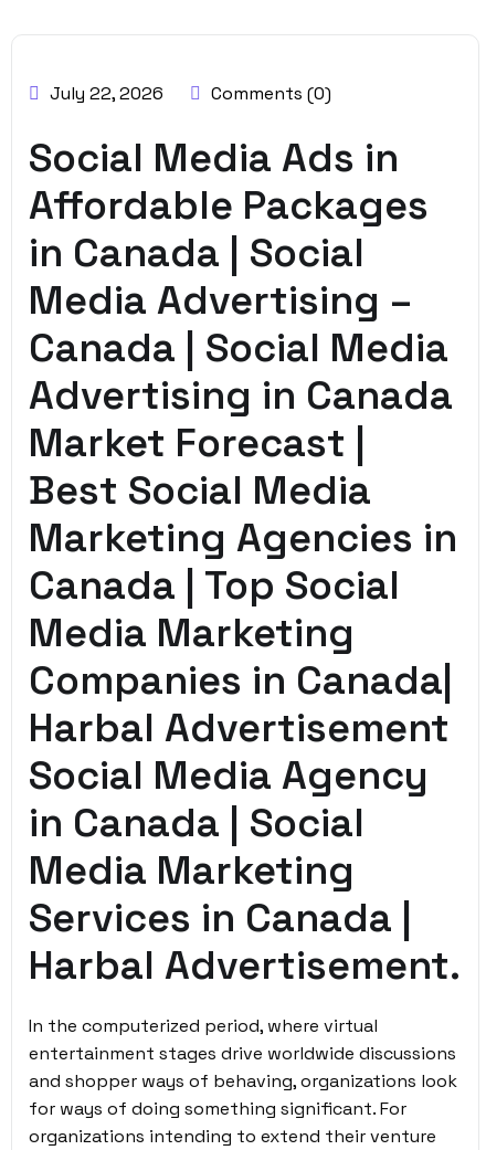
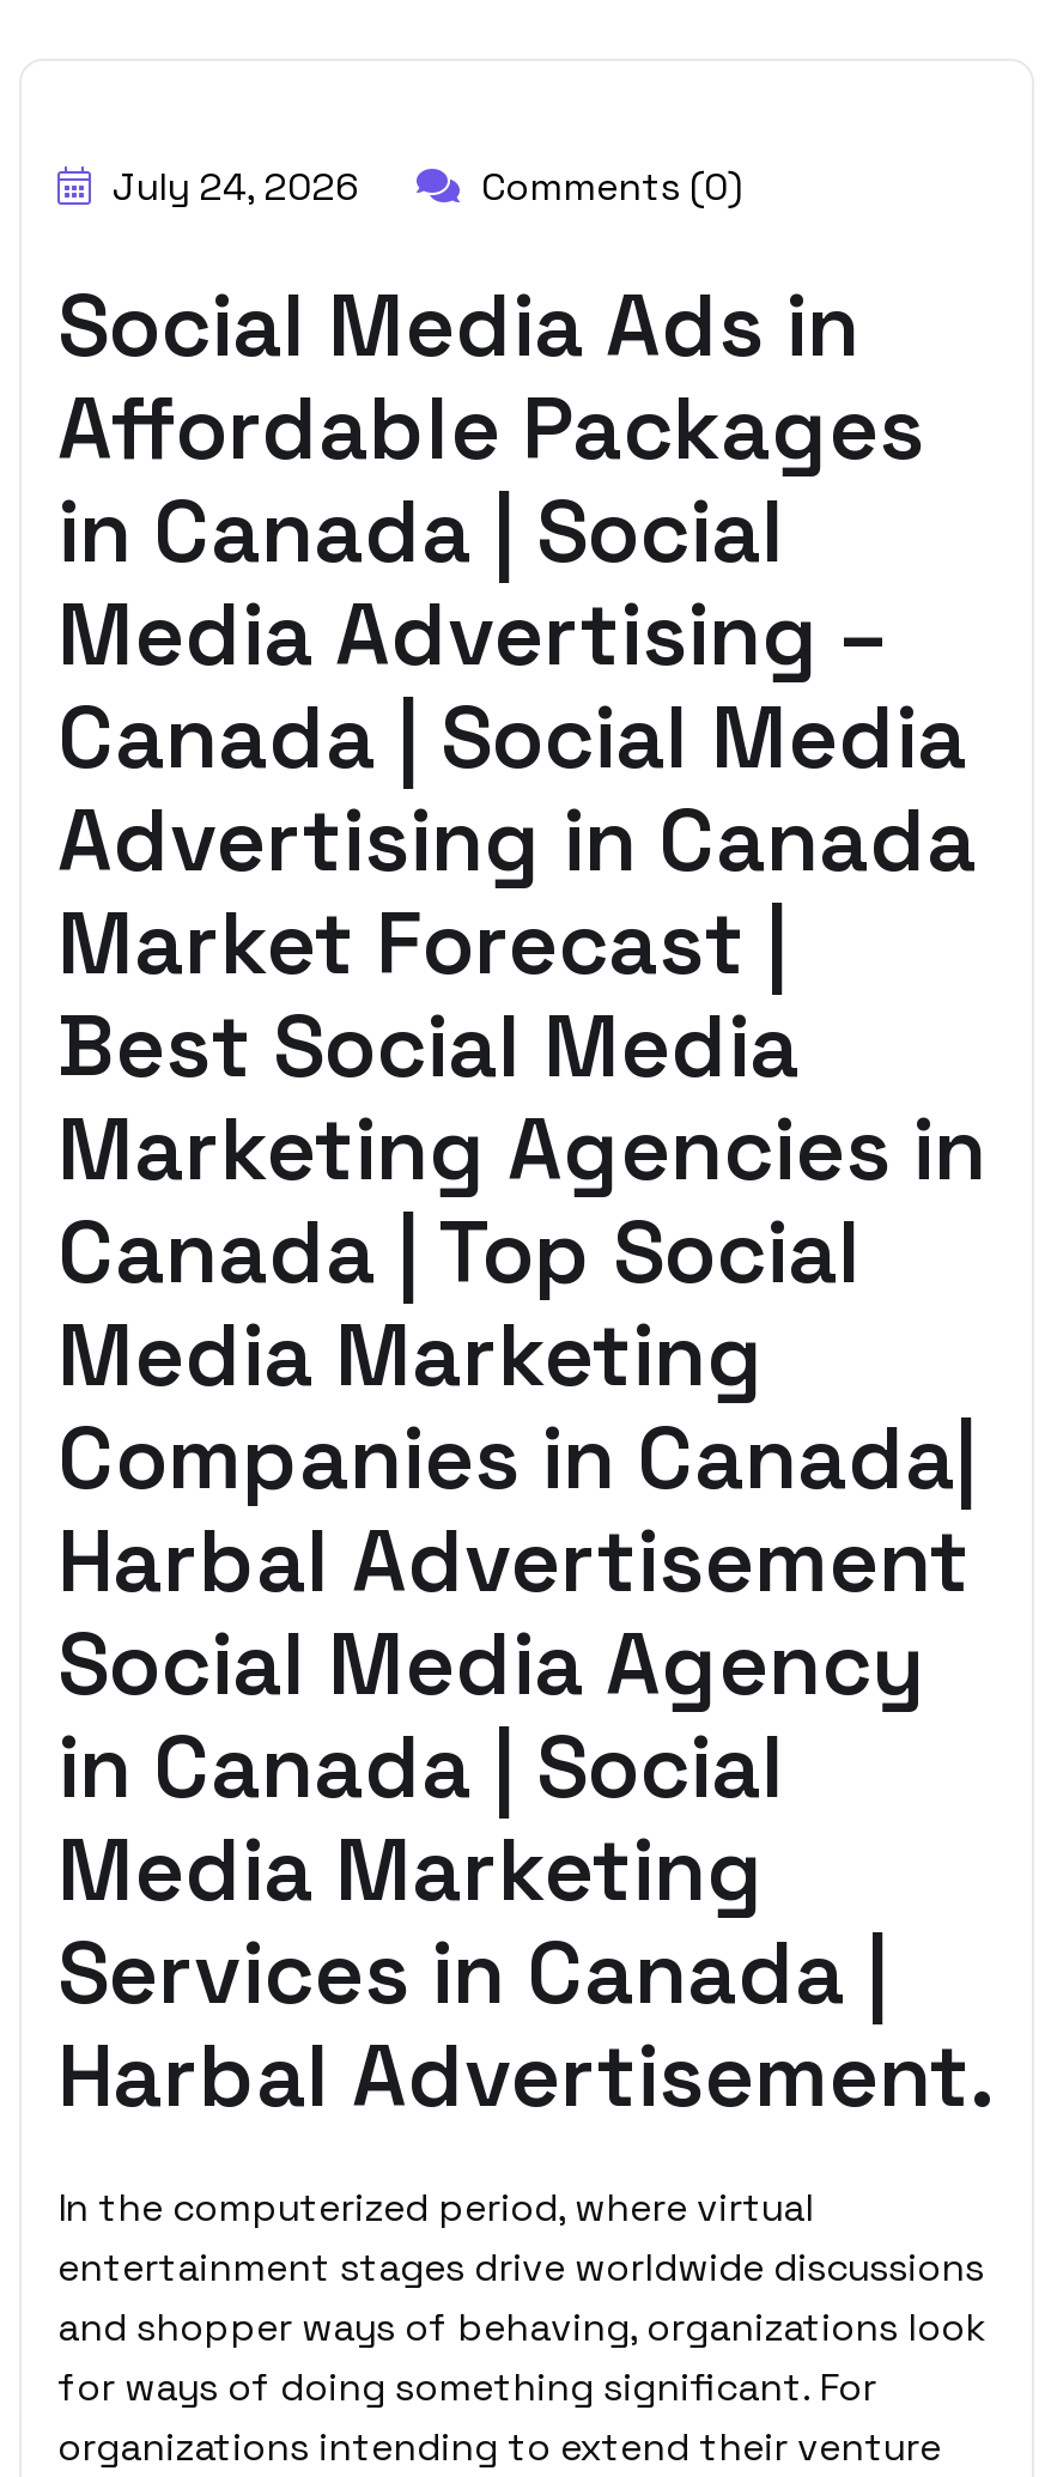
[45,82,163,105] July 22, 2026 -> [103,162,359,212] July 24, 2026

